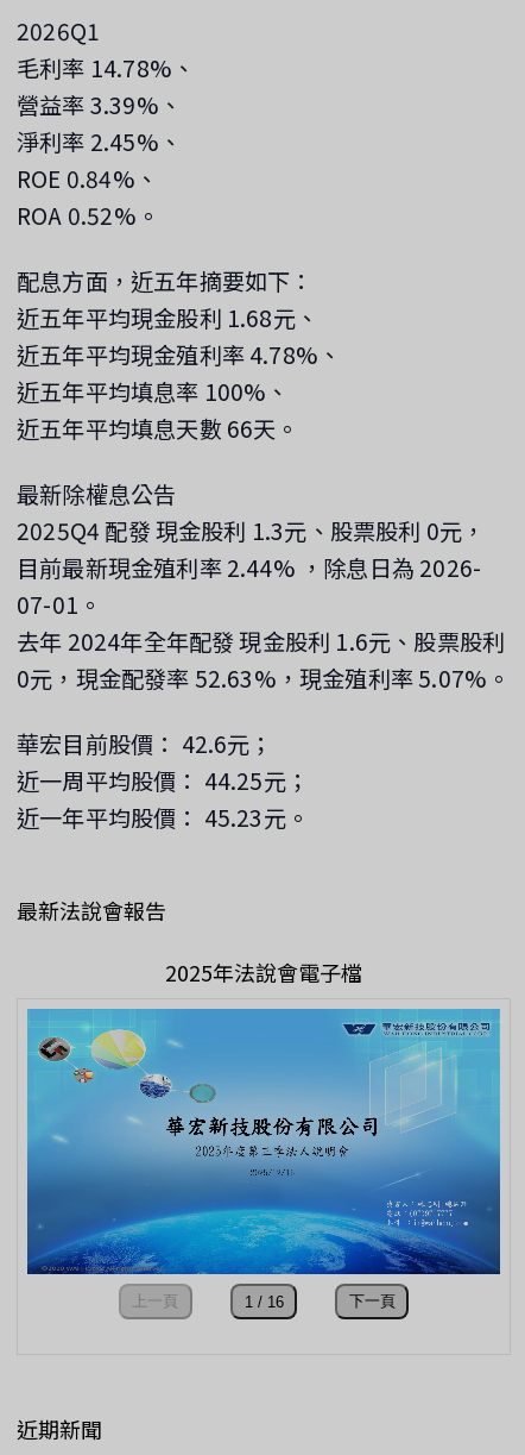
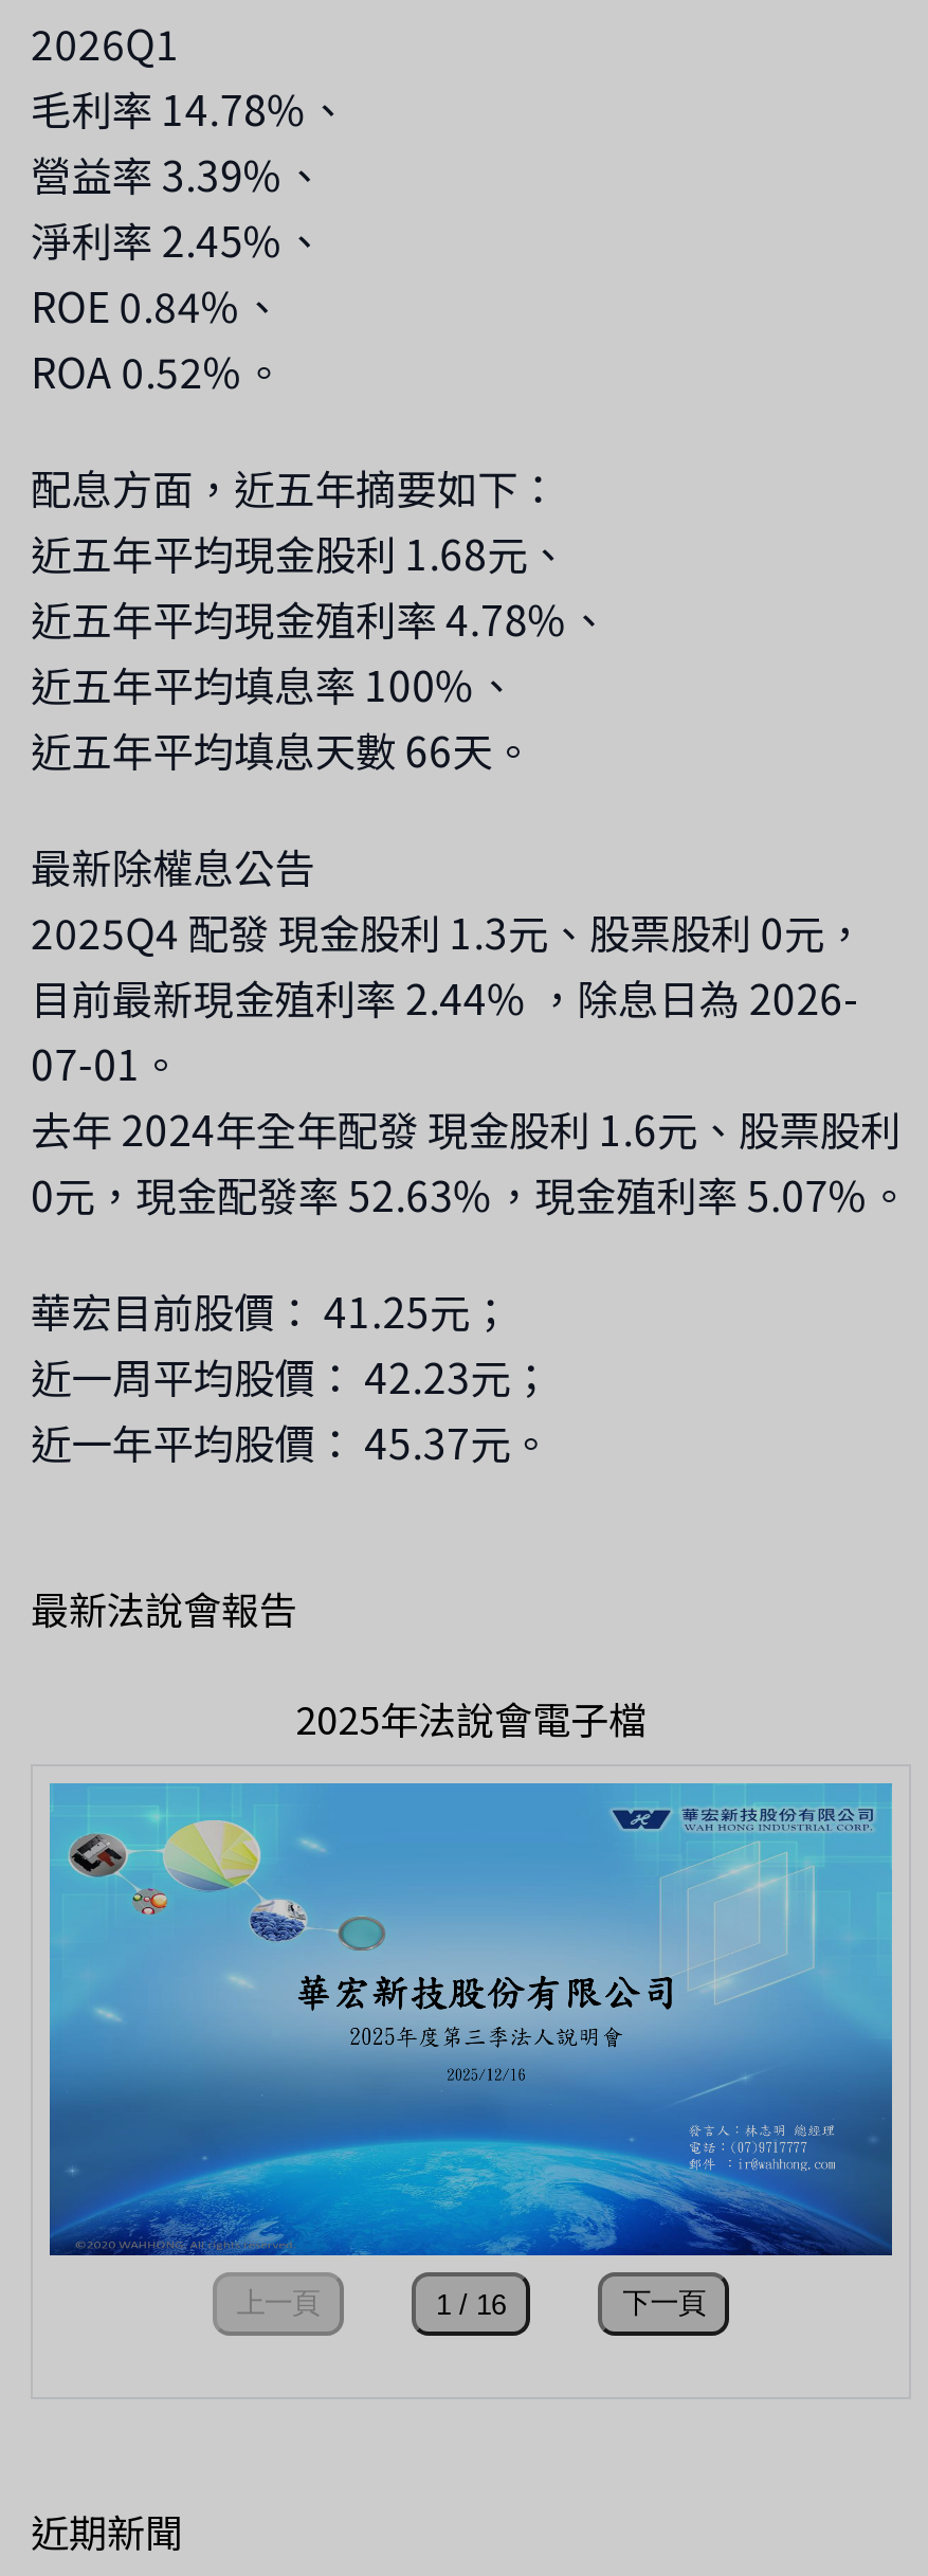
[17,727,273,760] 華宏目前股價： 42.6元； -> [31,1282,511,1341] 華宏目前股價： 41.25元；
[17,764,309,797] 近一周平均股價： 44.25元； -> [31,1347,552,1407] 近一周平均股價： 42.23元；
[17,801,309,834] 近一年平均股價： 45.23元。 -> [31,1413,552,1472] 近一年平均股價： 45.37元。

